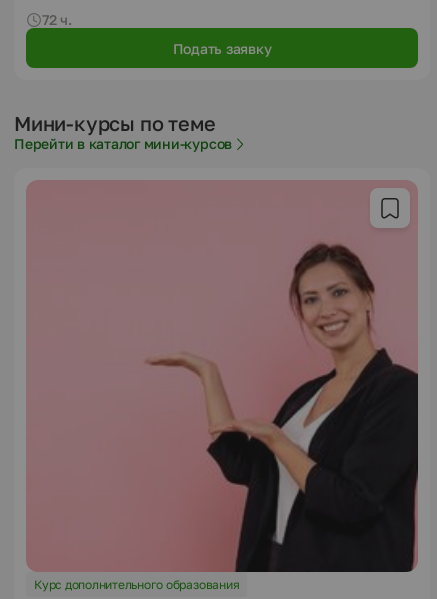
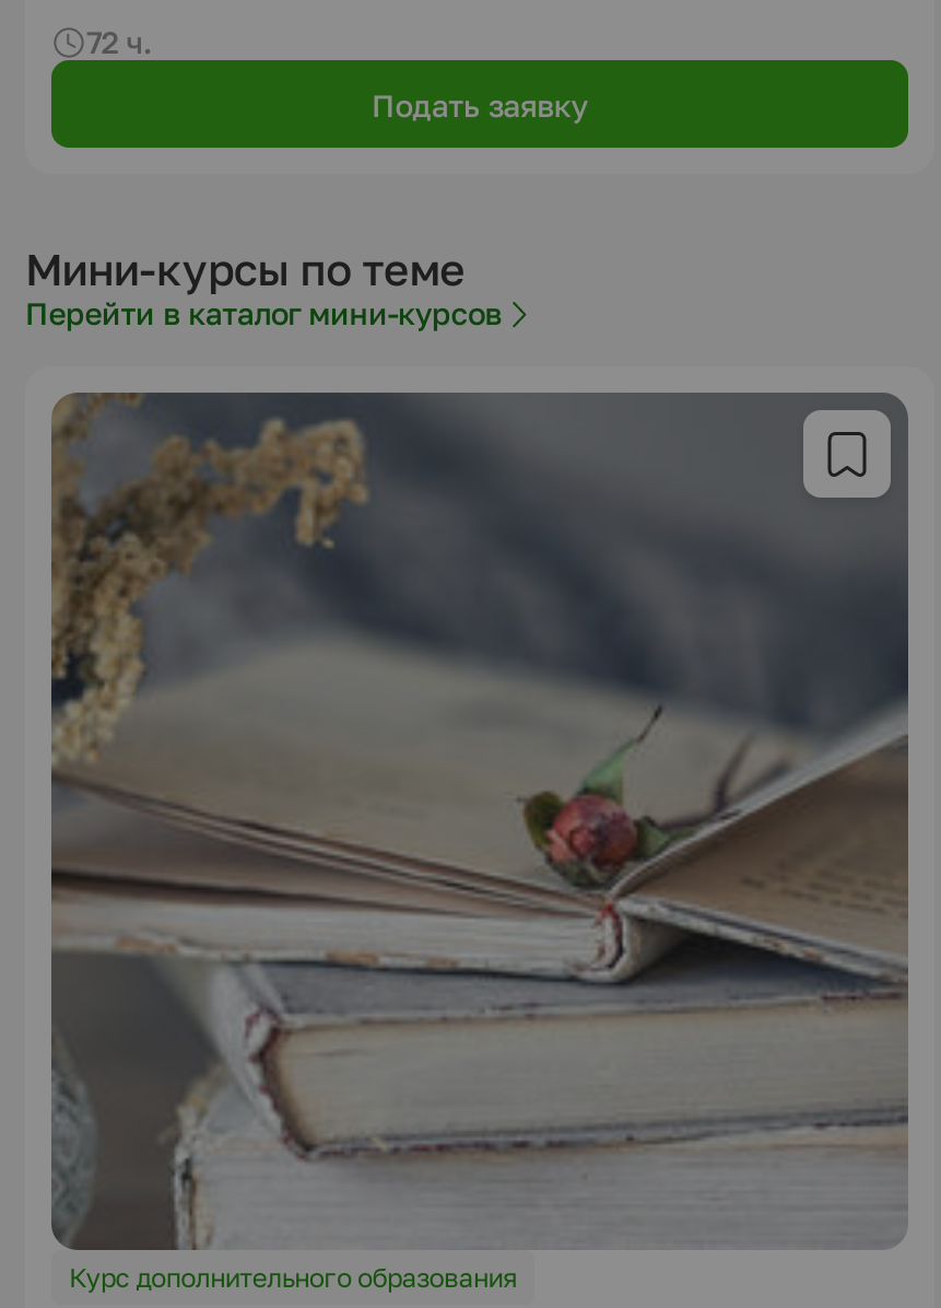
[26,180,419,573] [image] -> [49,390,910,1252] [image]

